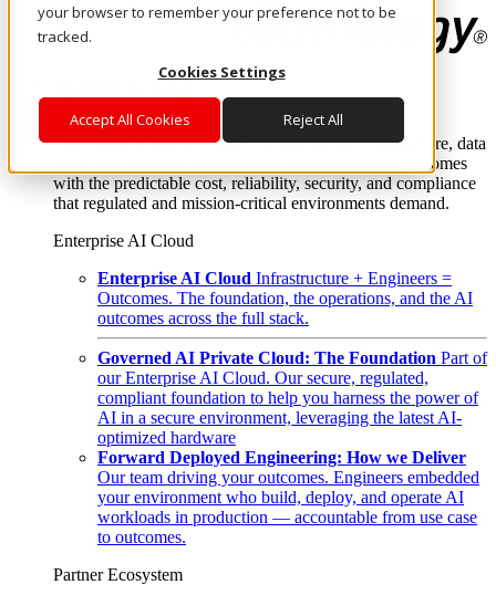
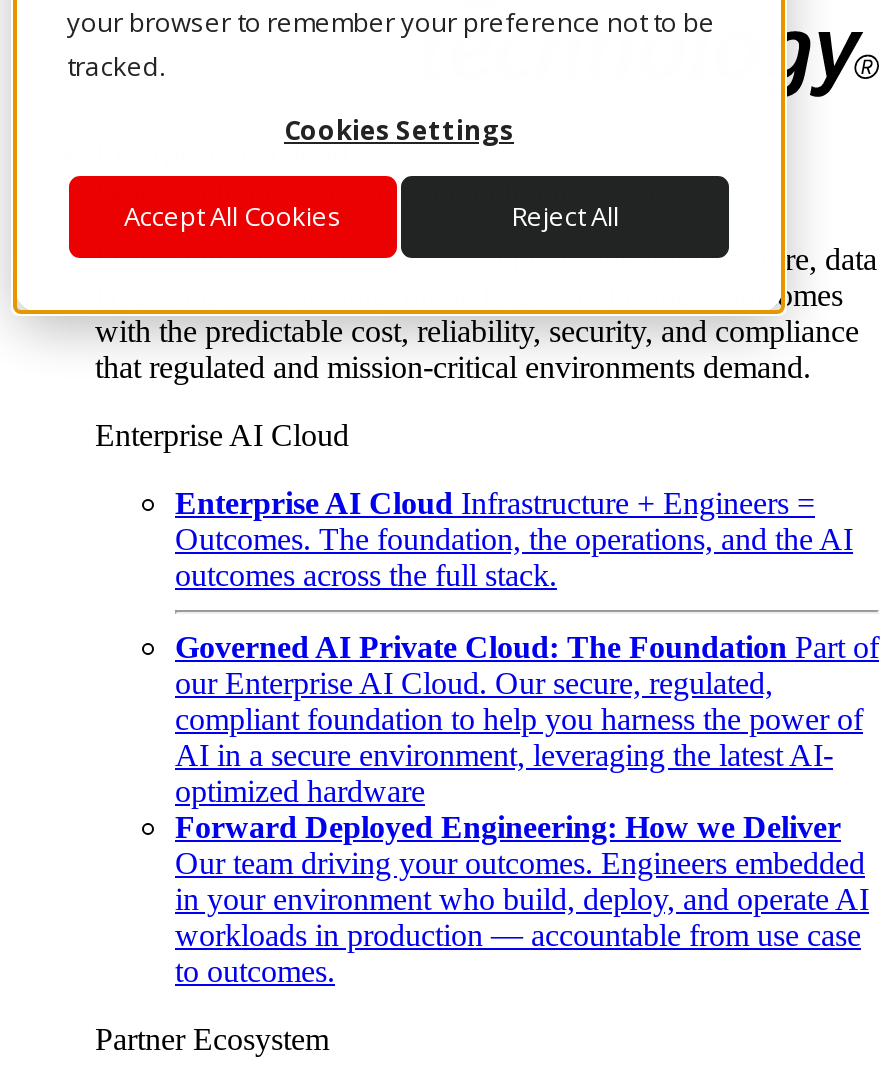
[97,488,464,507] your environment who build, deploy, and operate AI -> [175,882,869,916] in your environment who build, deploy, and operate AI

